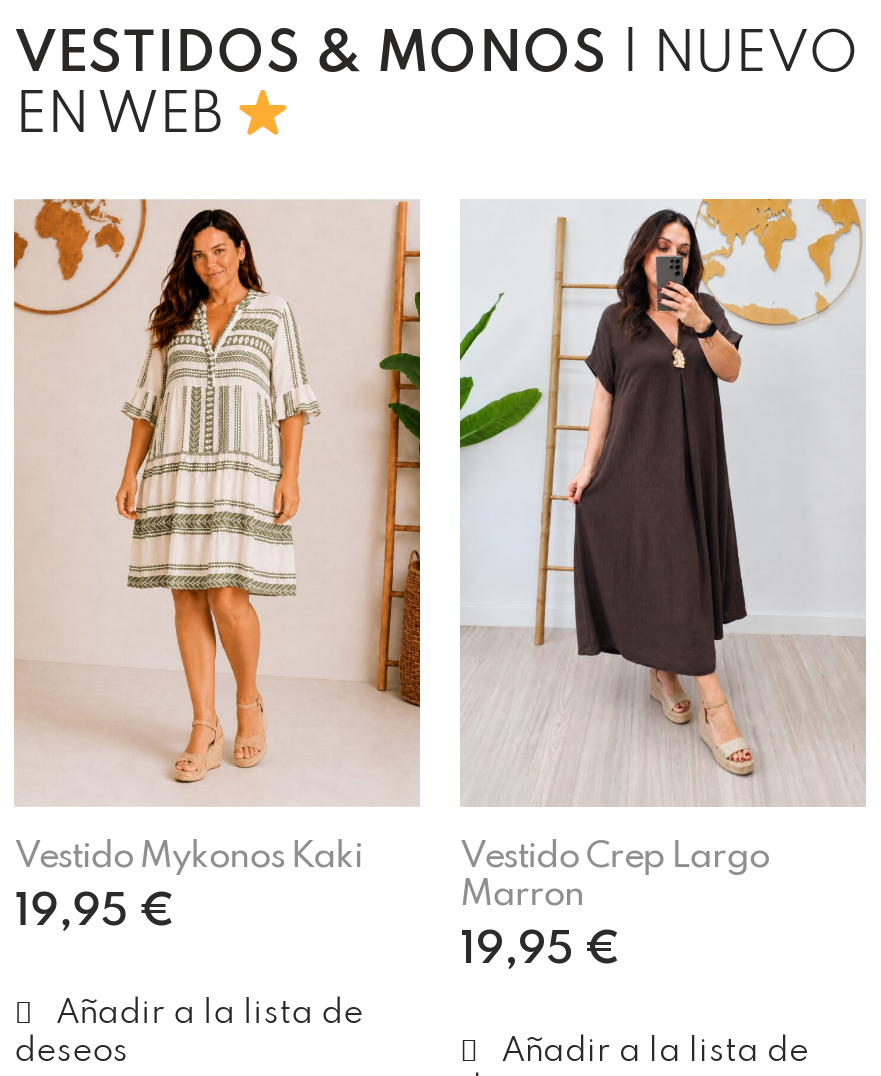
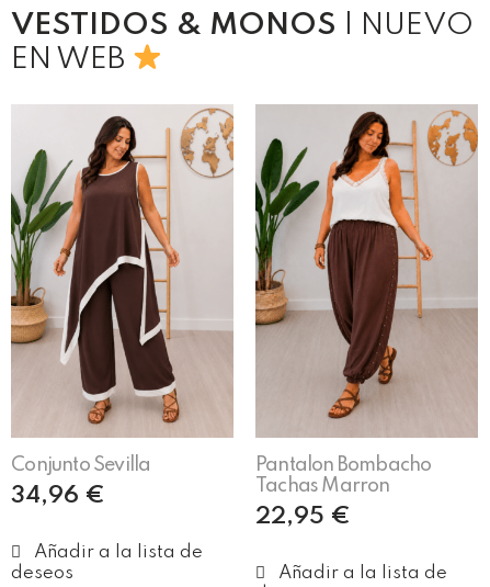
[12,198,422,934] [image] | Vestido Mykonos Kaki | 19,95 € -> [10,105,235,508] [image] | Conjunto Sevilla | 34,96 €
[458,198,866,972] [image] | Vestido Crep Largo | Marron | 19,95 € -> [254,105,479,529] [image] | Pantalon Bombacho | Tachas Marron | 22,95 €

